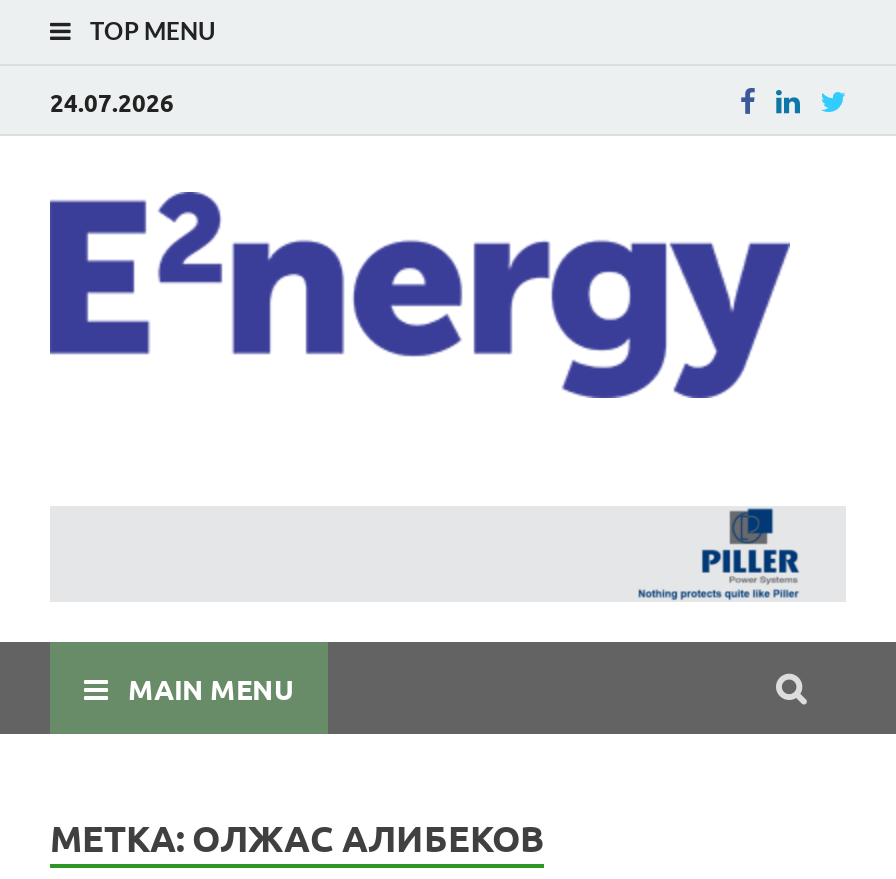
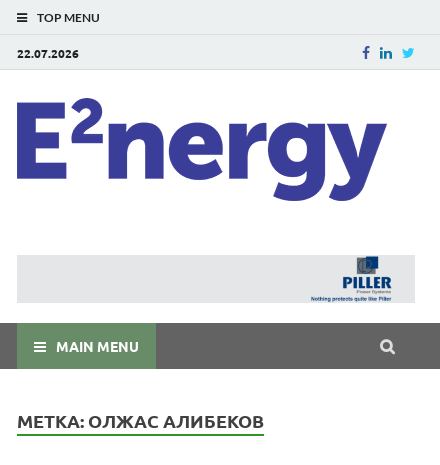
[50,85,174,117] 24.07.2026 -> [17,44,79,60] 22.07.2026

